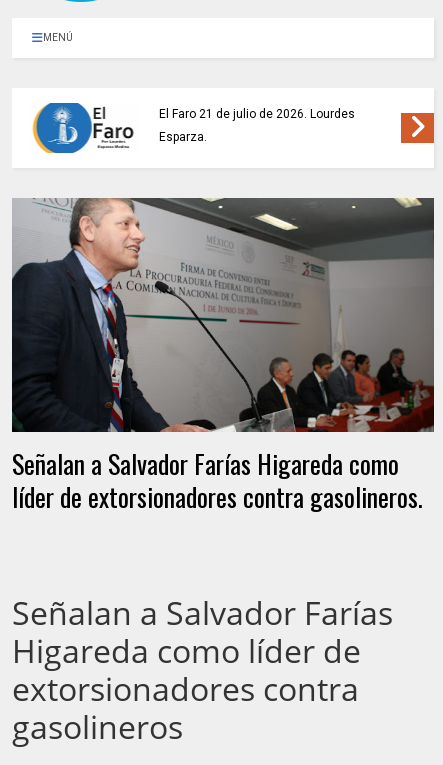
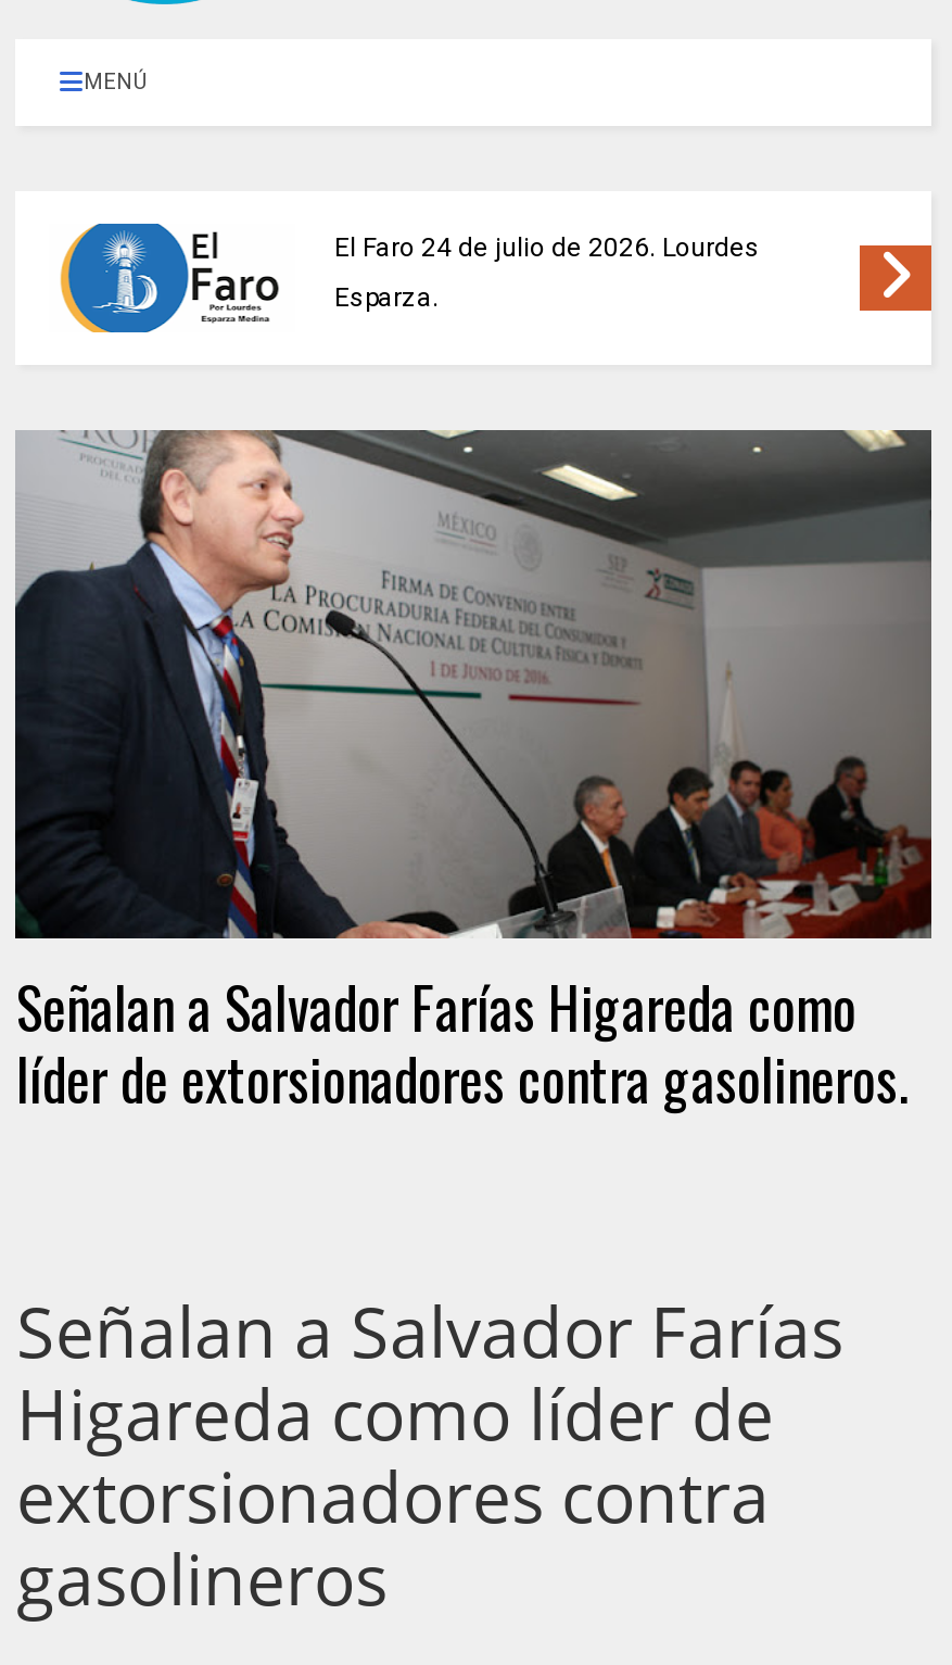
[159,107,355,121] El Faro 21 de julio de 2026. Lourdes -> [334,232,760,262] El Faro 24 de julio de 2026. Lourdes

